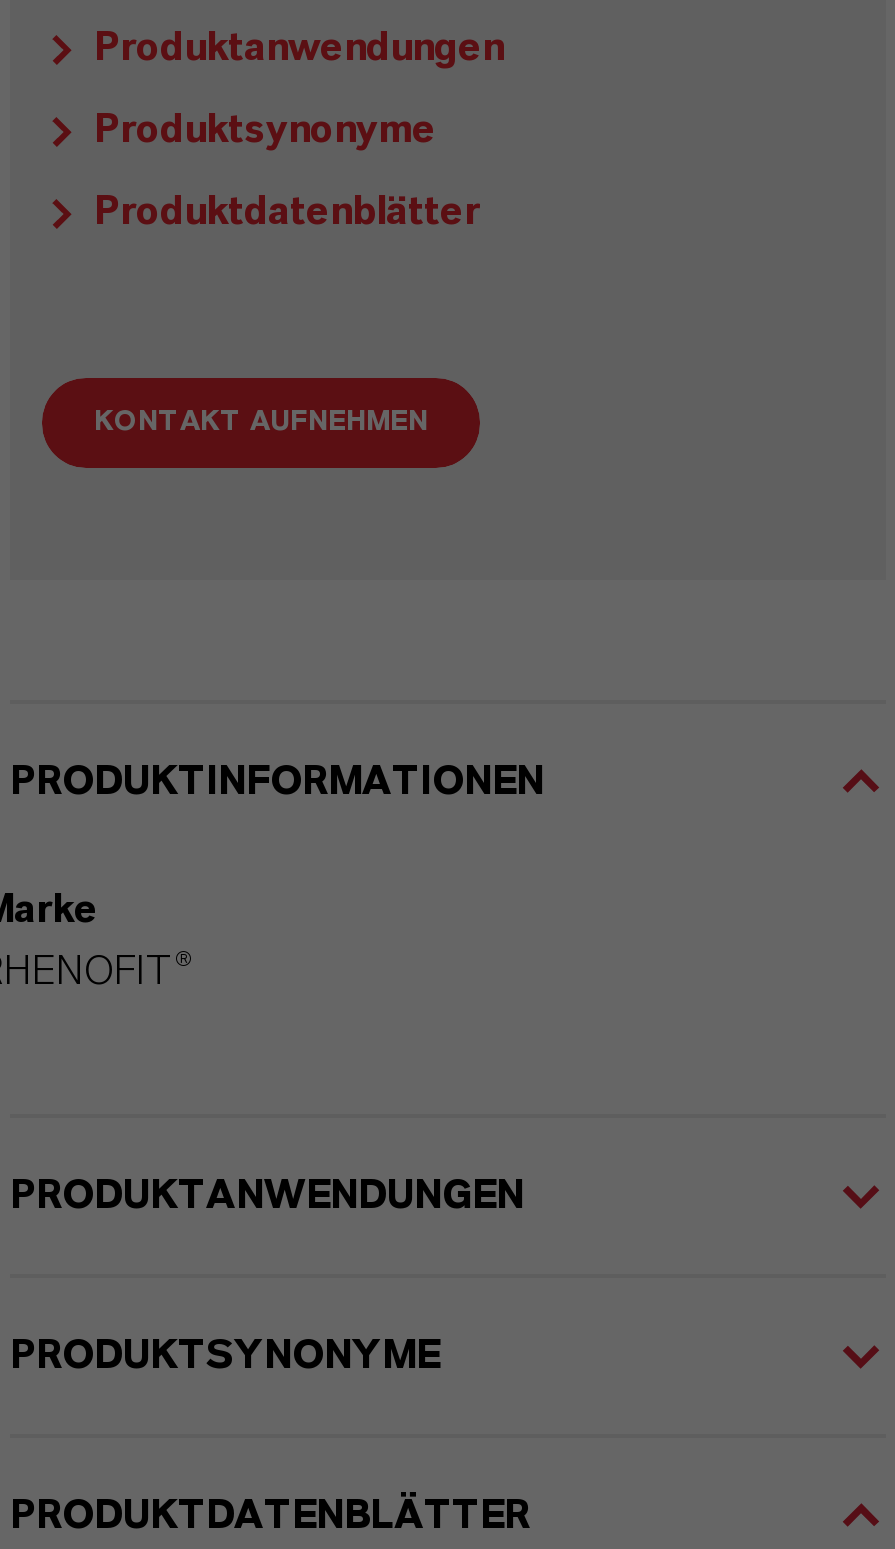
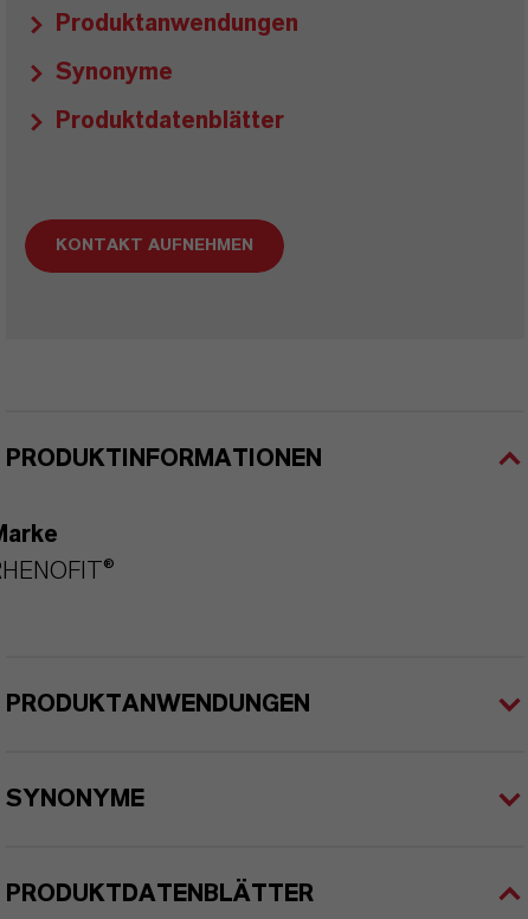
[94,110,436,150] Produktsynonyme -> [56,60,173,84] Synonyme
[10,1336,440,1376] PRODUKTSYNONYME -> [6,787,144,811] SYNONYME

